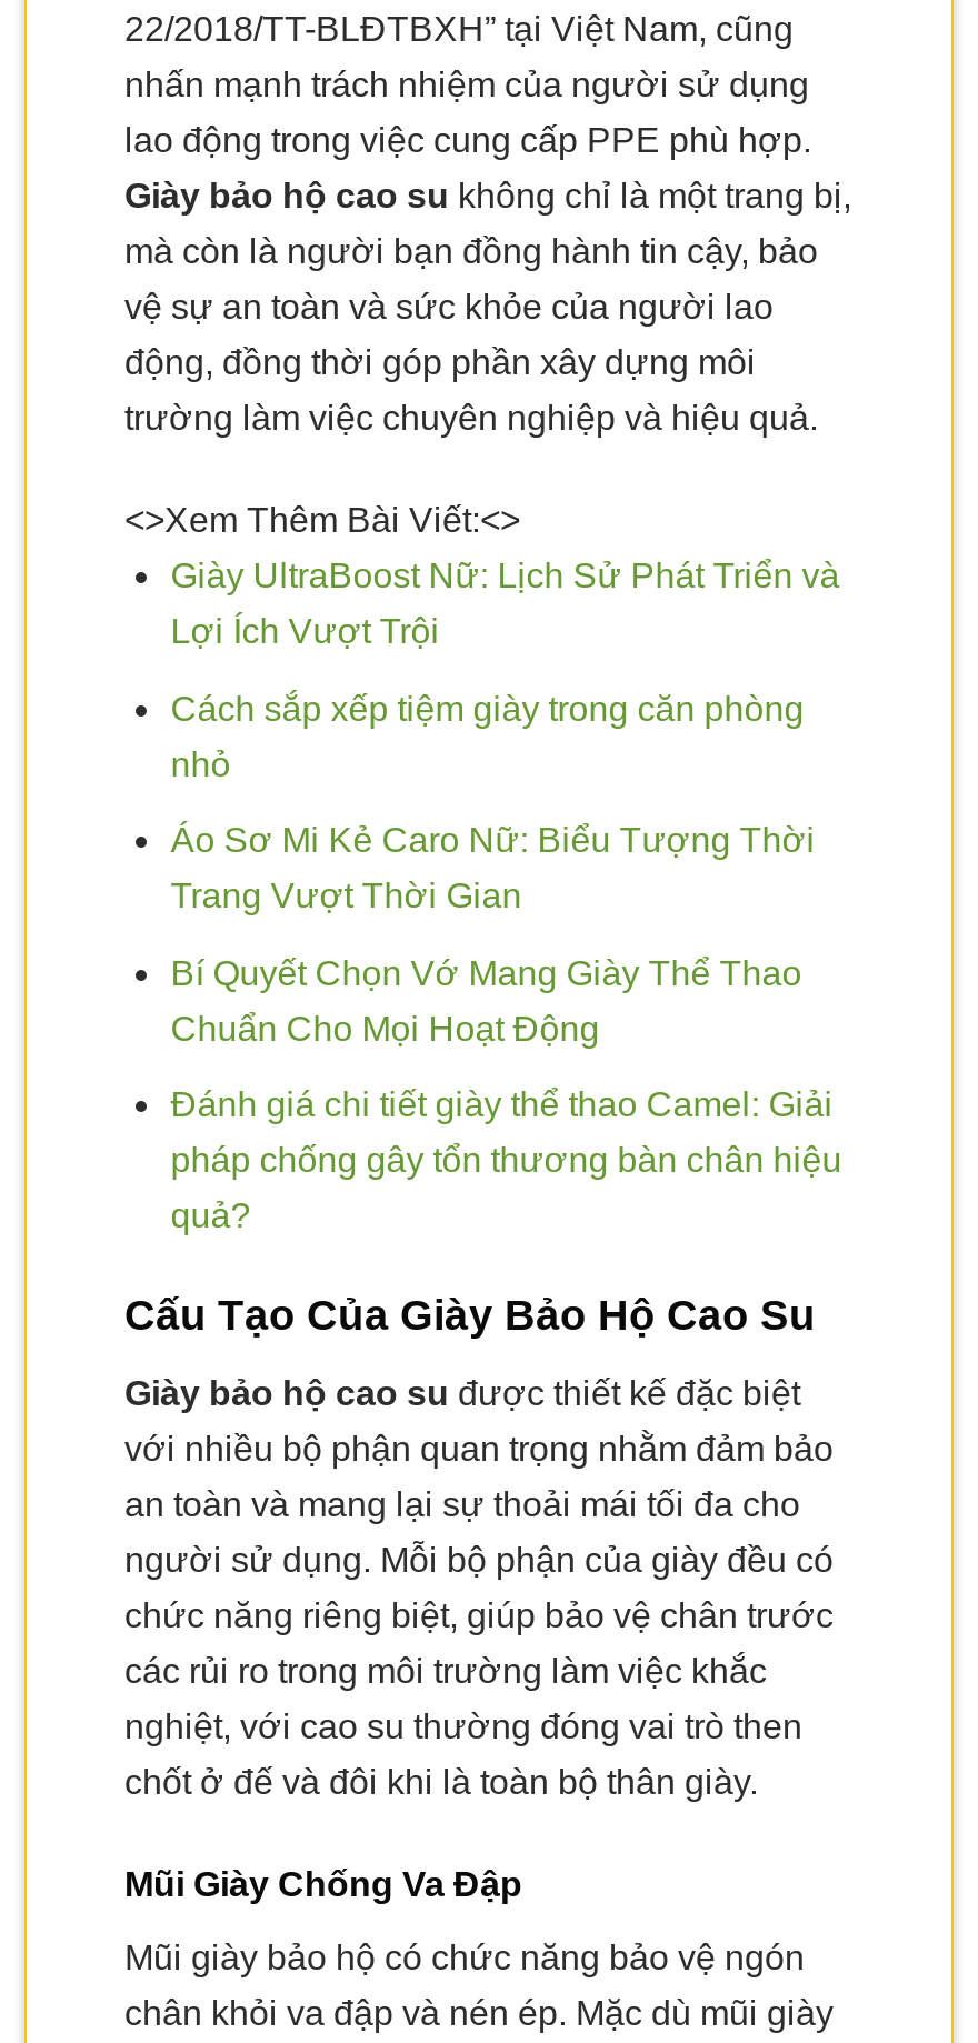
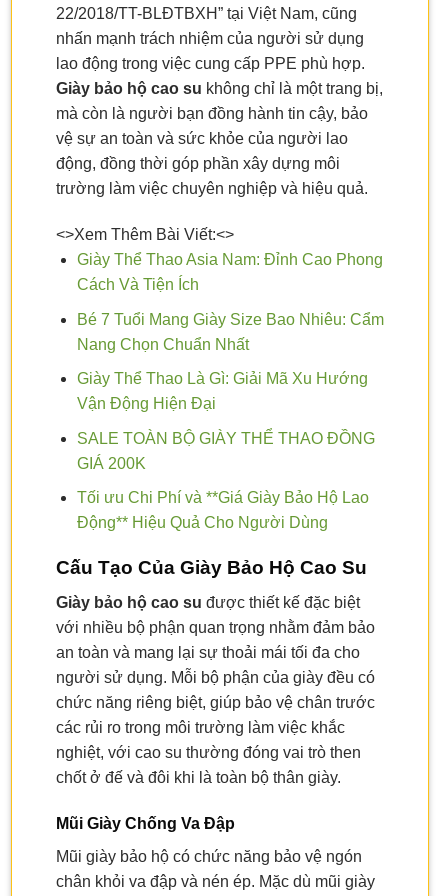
[171,557,842,1235] Giày UltraBoost Nữ: Lịch Sử Phát Triển và | Lợi Ích Vượt Trội | Cách sắp xếp tiệm giày trong căn phòng | nhỏ | Áo Sơ Mi Kẻ Caro Nữ: Biểu Tượng Thời | Trang Vượt Thời Gian | Bí Quyết Chọn Vớ Mang Giày Thể Thao | Chuẩn Cho Mọi Hoạt Động | Đánh giá chi tiết giày thể thao Camel: Giải | pháp chống gây tổn thương bàn chân hiệu | quả? -> [77,251,384,531] Giày Thể Thao Asia Nam: Đỉnh Cao Phong | Cách Và Tiện Ích | Bé 7 Tuổi Mang Giày Size Bao Nhiêu: Cẩm | Nang Chọn Chuẩn Nhất | Giày Thể Thao Là Gì: Giải Mã Xu Hướng | Vận Động Hiện Đại | SALE TOÀN BỘ GIÀY THỂ THAO ĐỒNG | GIÁ 200K | Tối ưu Chi Phí và **Giá Giày Bảo Hộ Lao | Động** Hiệu Quả Cho Người Dùng

